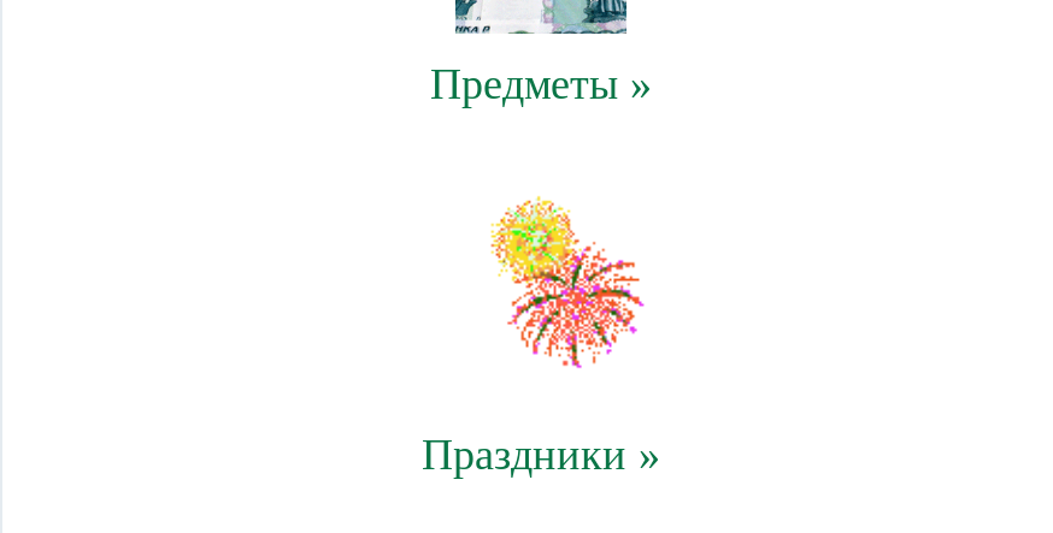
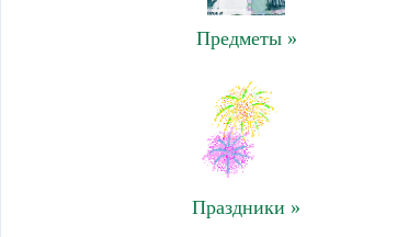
[446,180,646,387] [image] -> [201,80,293,179] [image]

